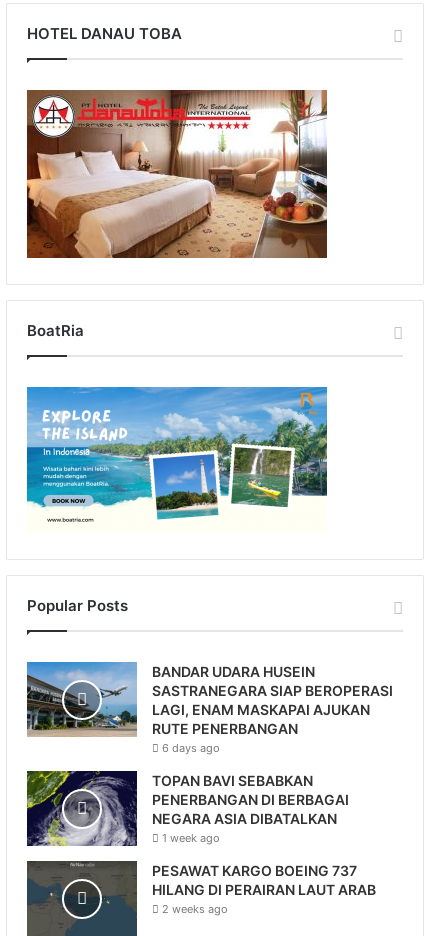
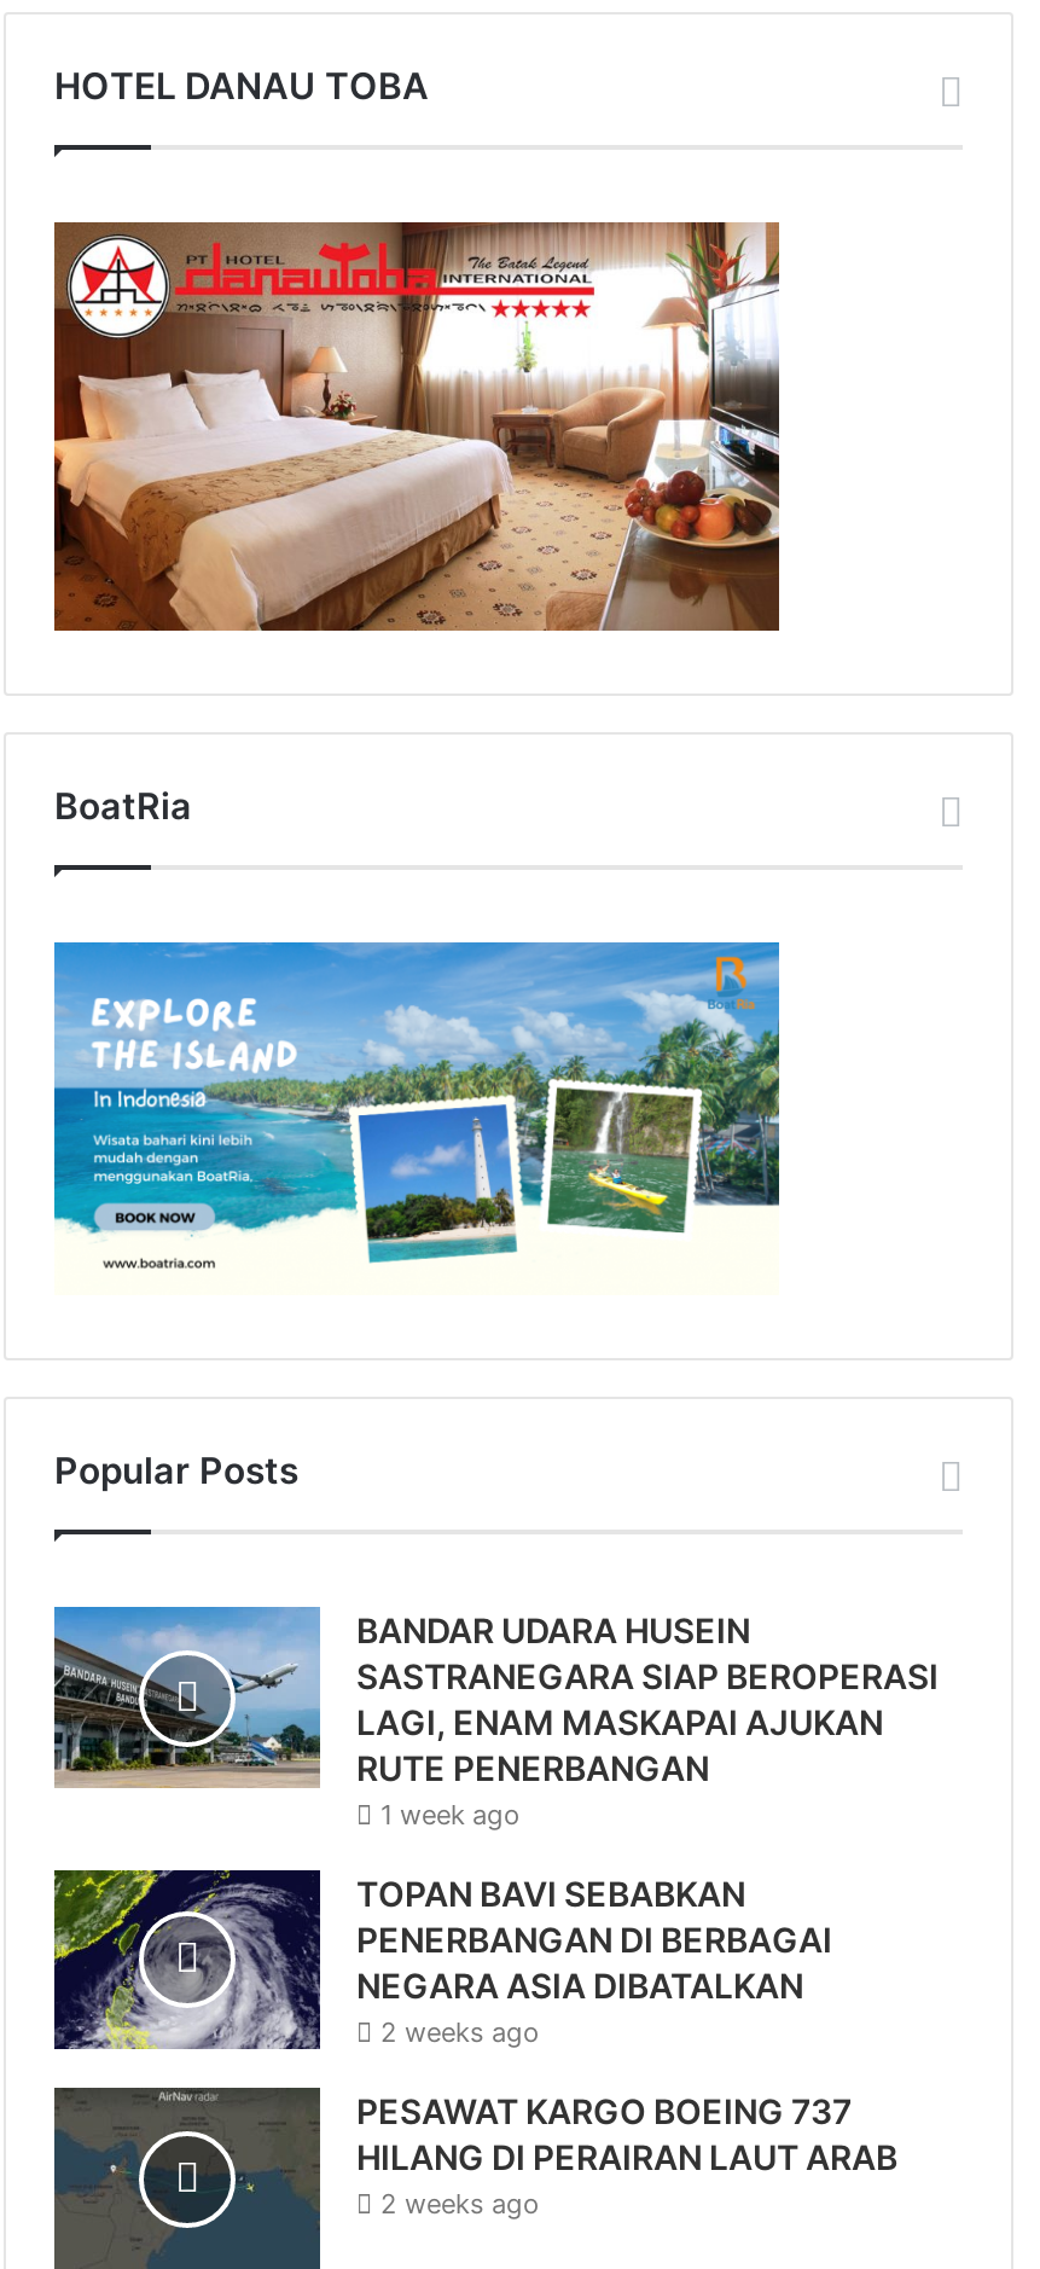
[162,741,220,755] 6 days ago -> [380,1798,521,1832] 1 week ago
[162,831,220,845] 1 week ago -> [380,2015,540,2049] 2 weeks ago

